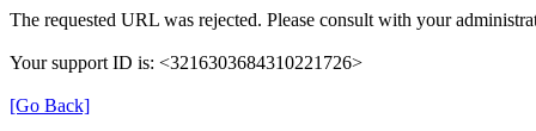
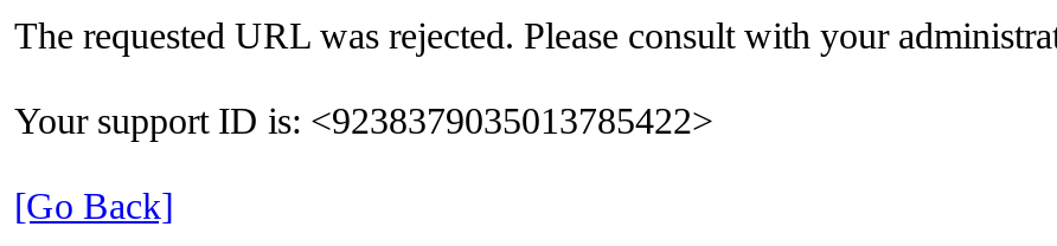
[10,52,363,73] Your support ID is: <3216303684310221726> -> [14,101,713,141] Your support ID is: <9238379035013785422>

